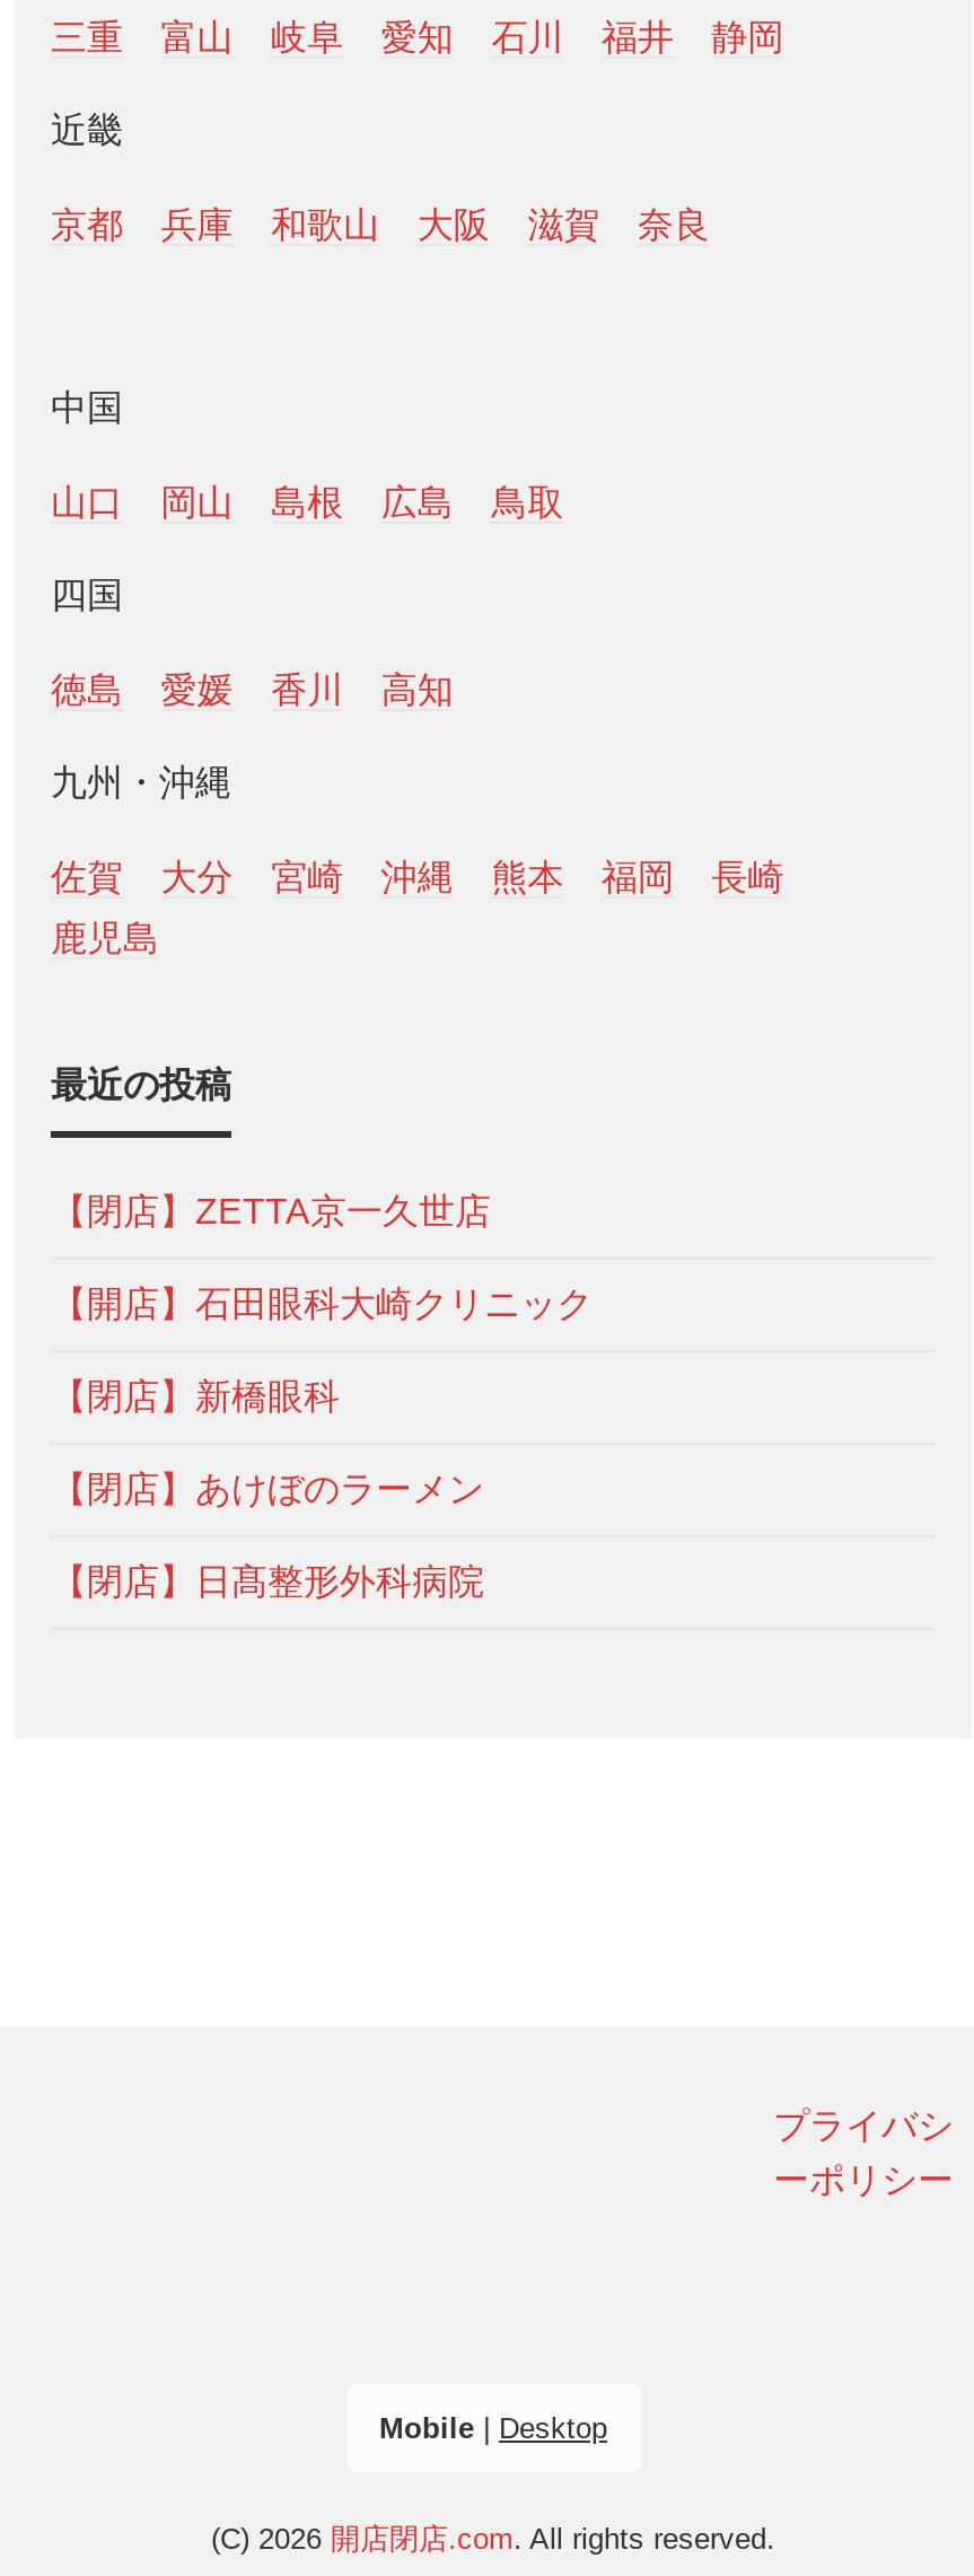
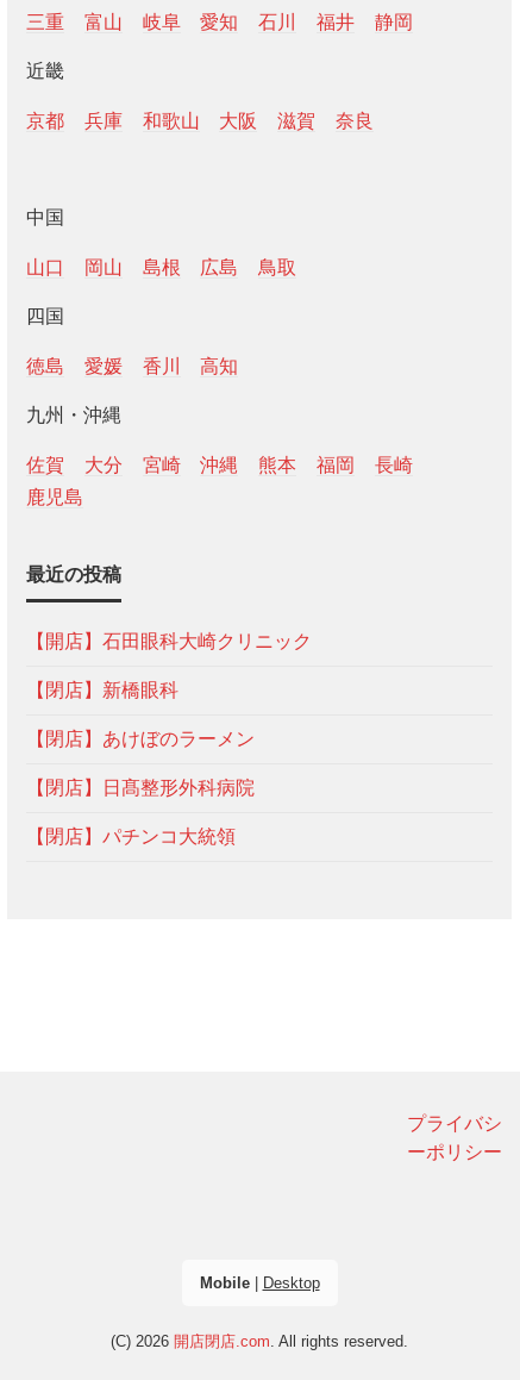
[51,1193,491,1231] 【閉店】ZETTA京一久世店 -> none
moved [51,1286,593,1602] -> [26,632,312,798]: 【開店】石田眼科大崎クリニック | 【閉店】新橋眼科 | 【閉店】あけぼのラーメン | 【閉店】日髙整形外科病院
none -> [26,827,236,847] 【閉店】パチンコ大統領

